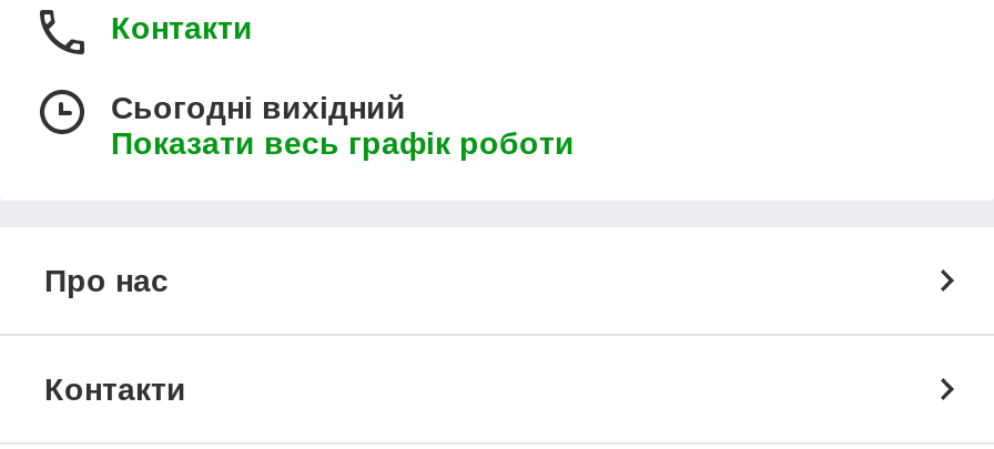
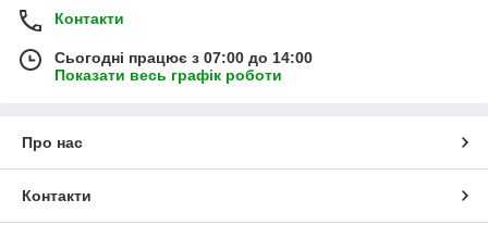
[111,89,406,125] Сьогодні вихідний -> [54,49,313,66] Сьогодні працює з 07:00 до 14:00

